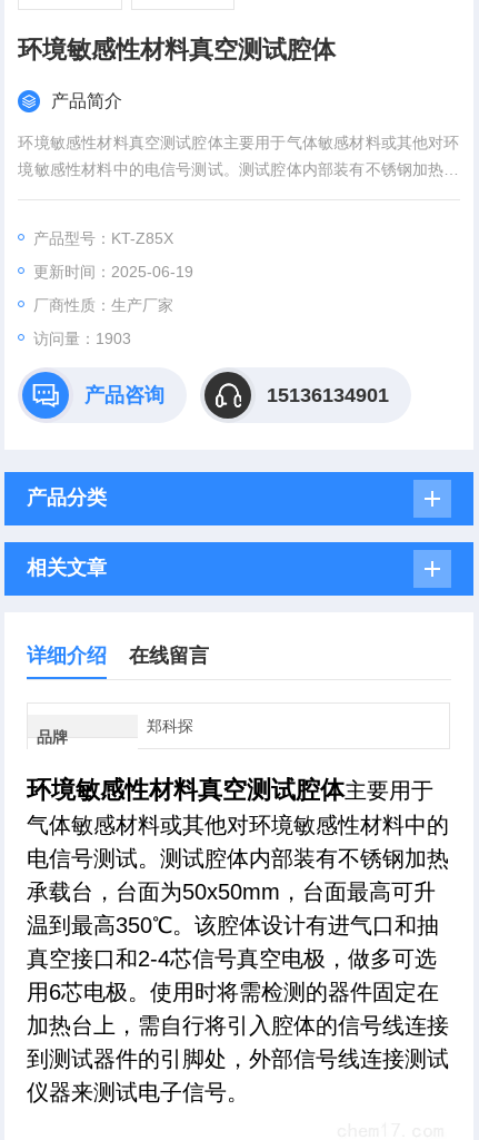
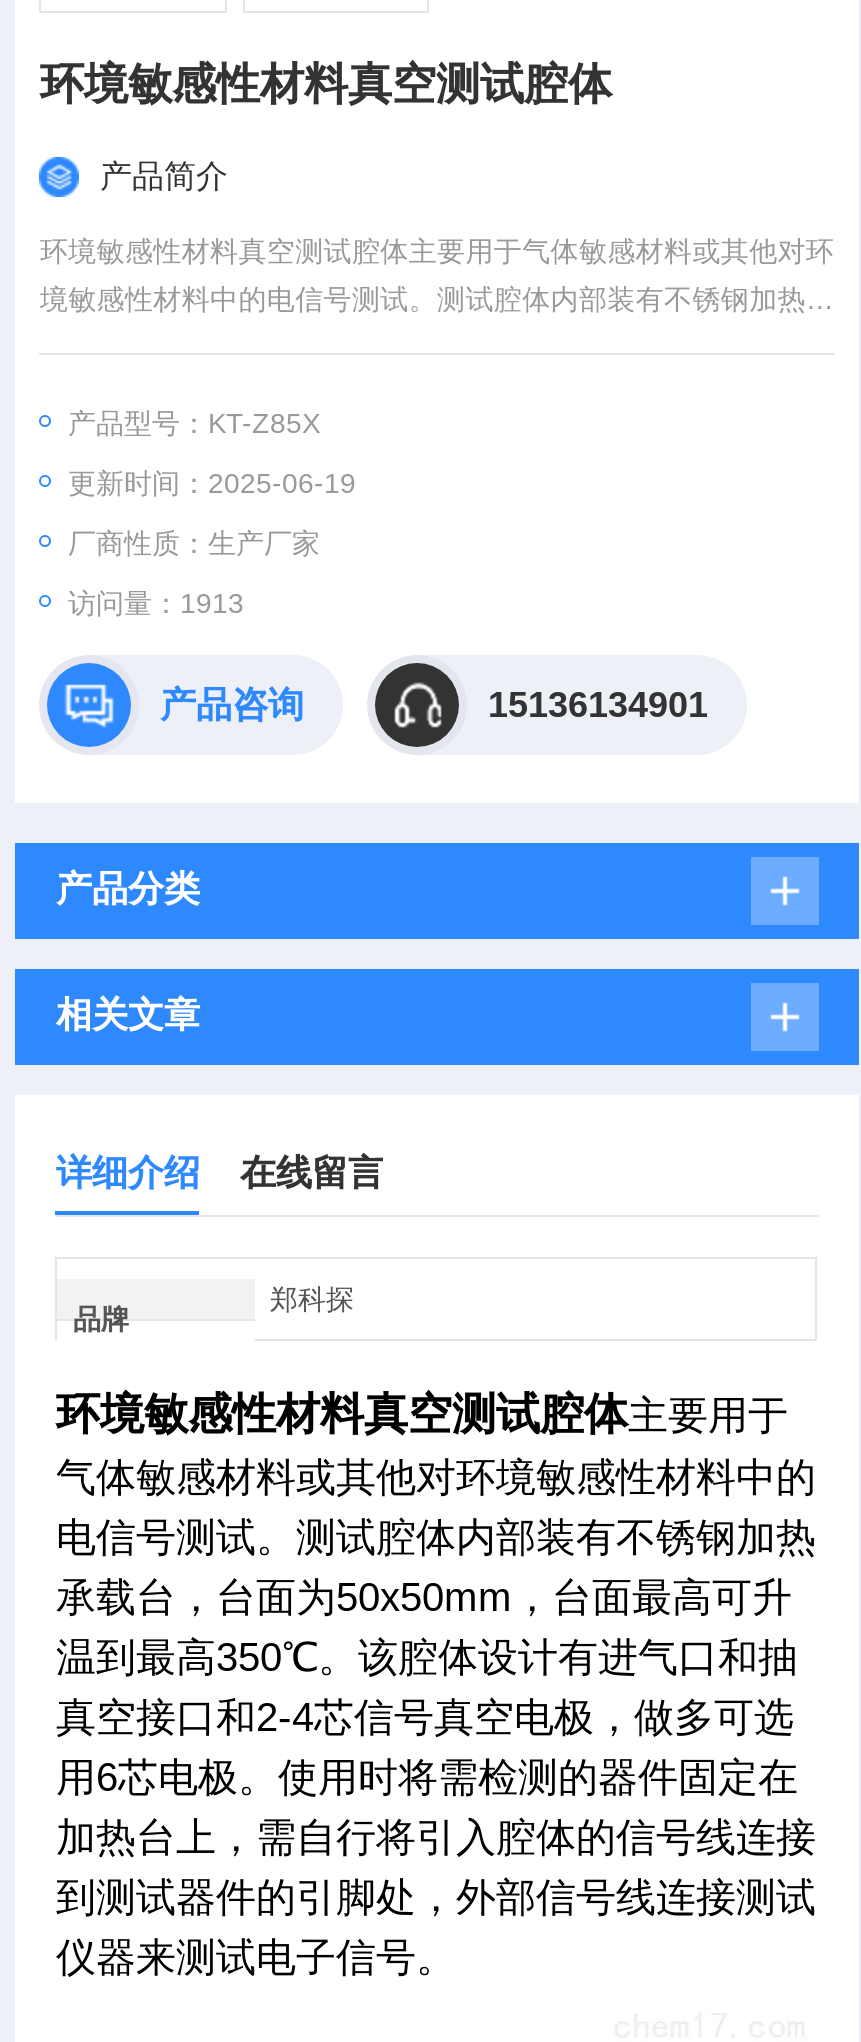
[34,330,132,347] 访问量：1903 -> [68,587,244,619] 访问量：1913

